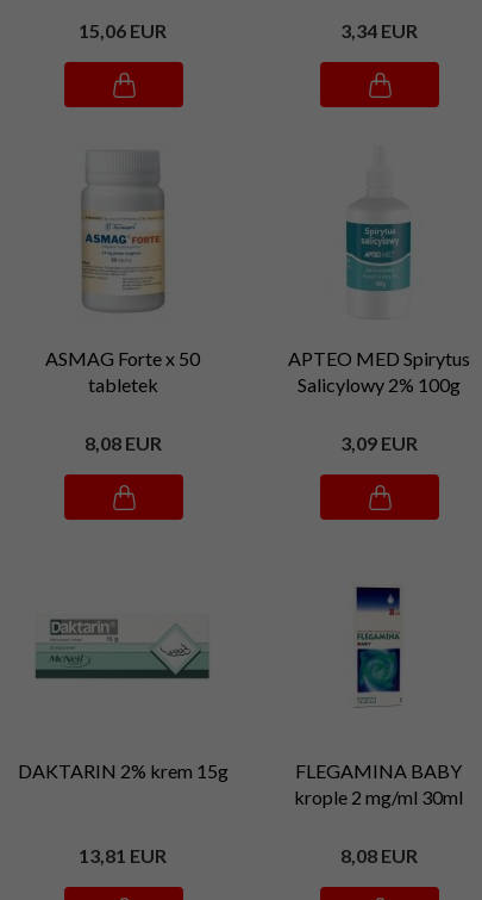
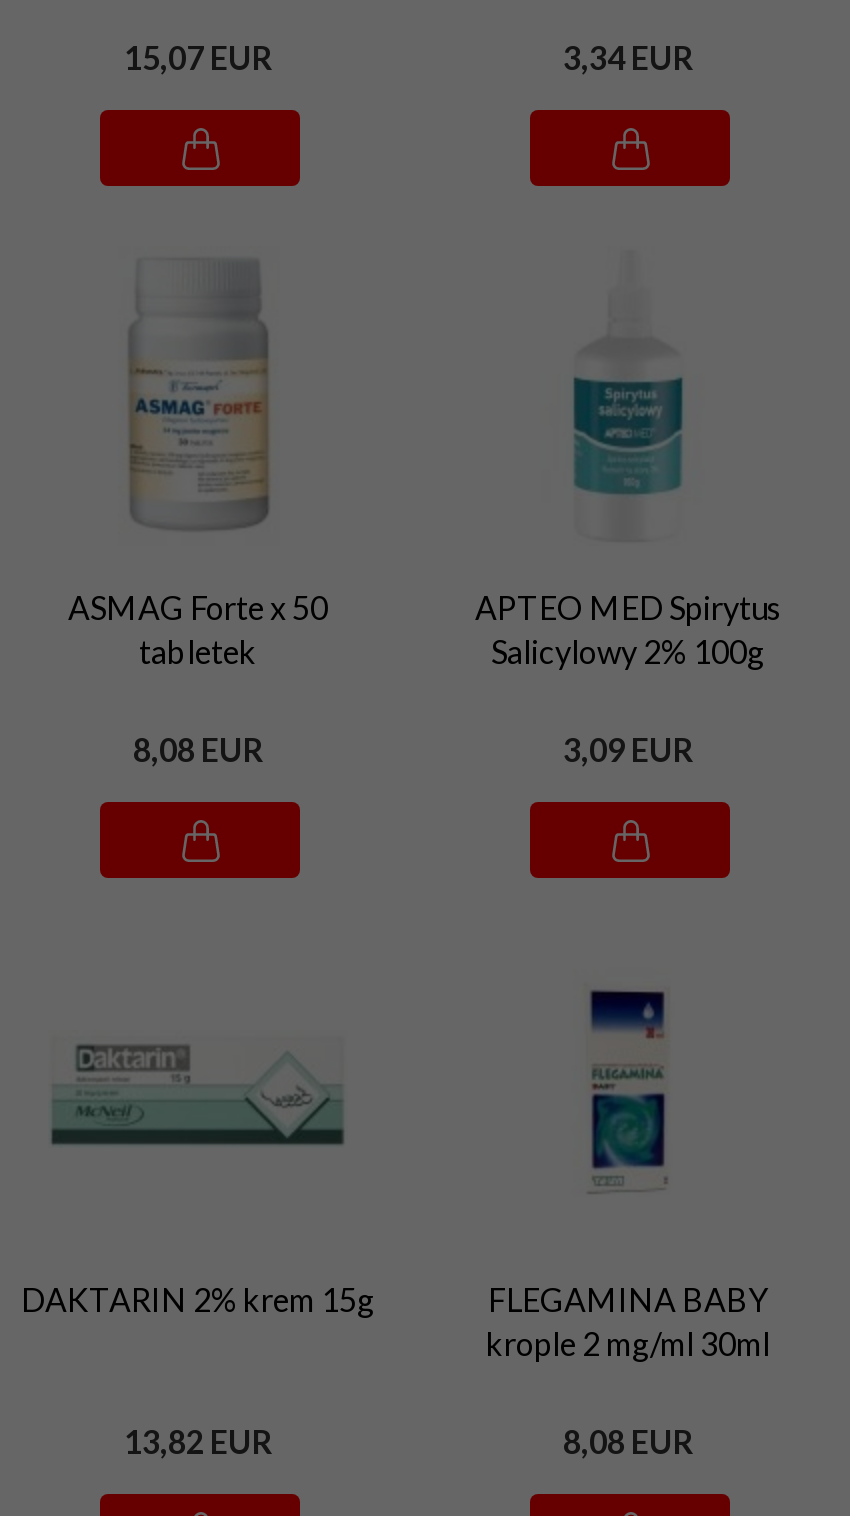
[79,19,167,42] 15,06 EUR -> [124,38,272,76] 15,07 EUR
[79,844,167,867] 13,81 EUR -> [124,1422,272,1460] 13,82 EUR

